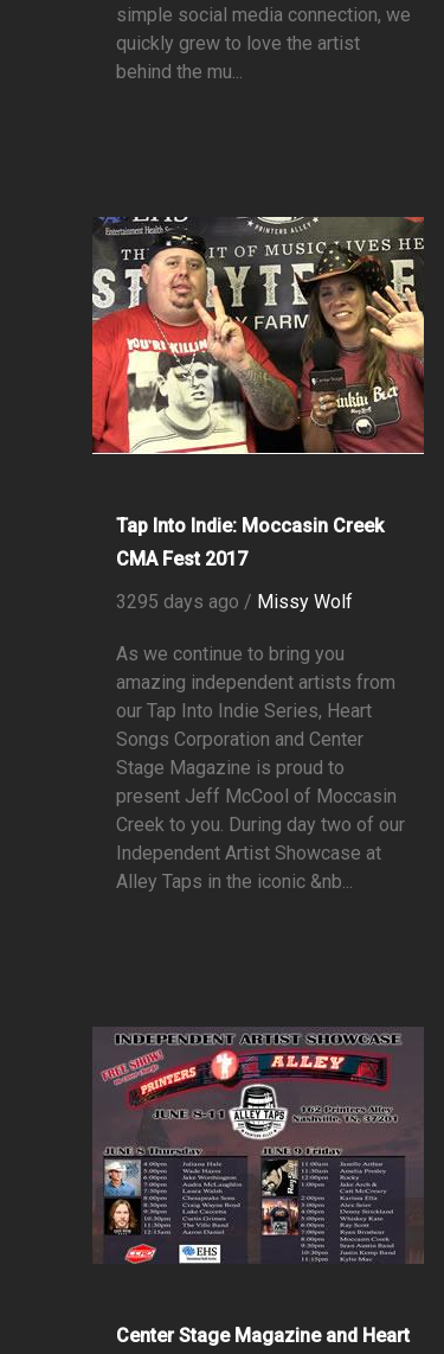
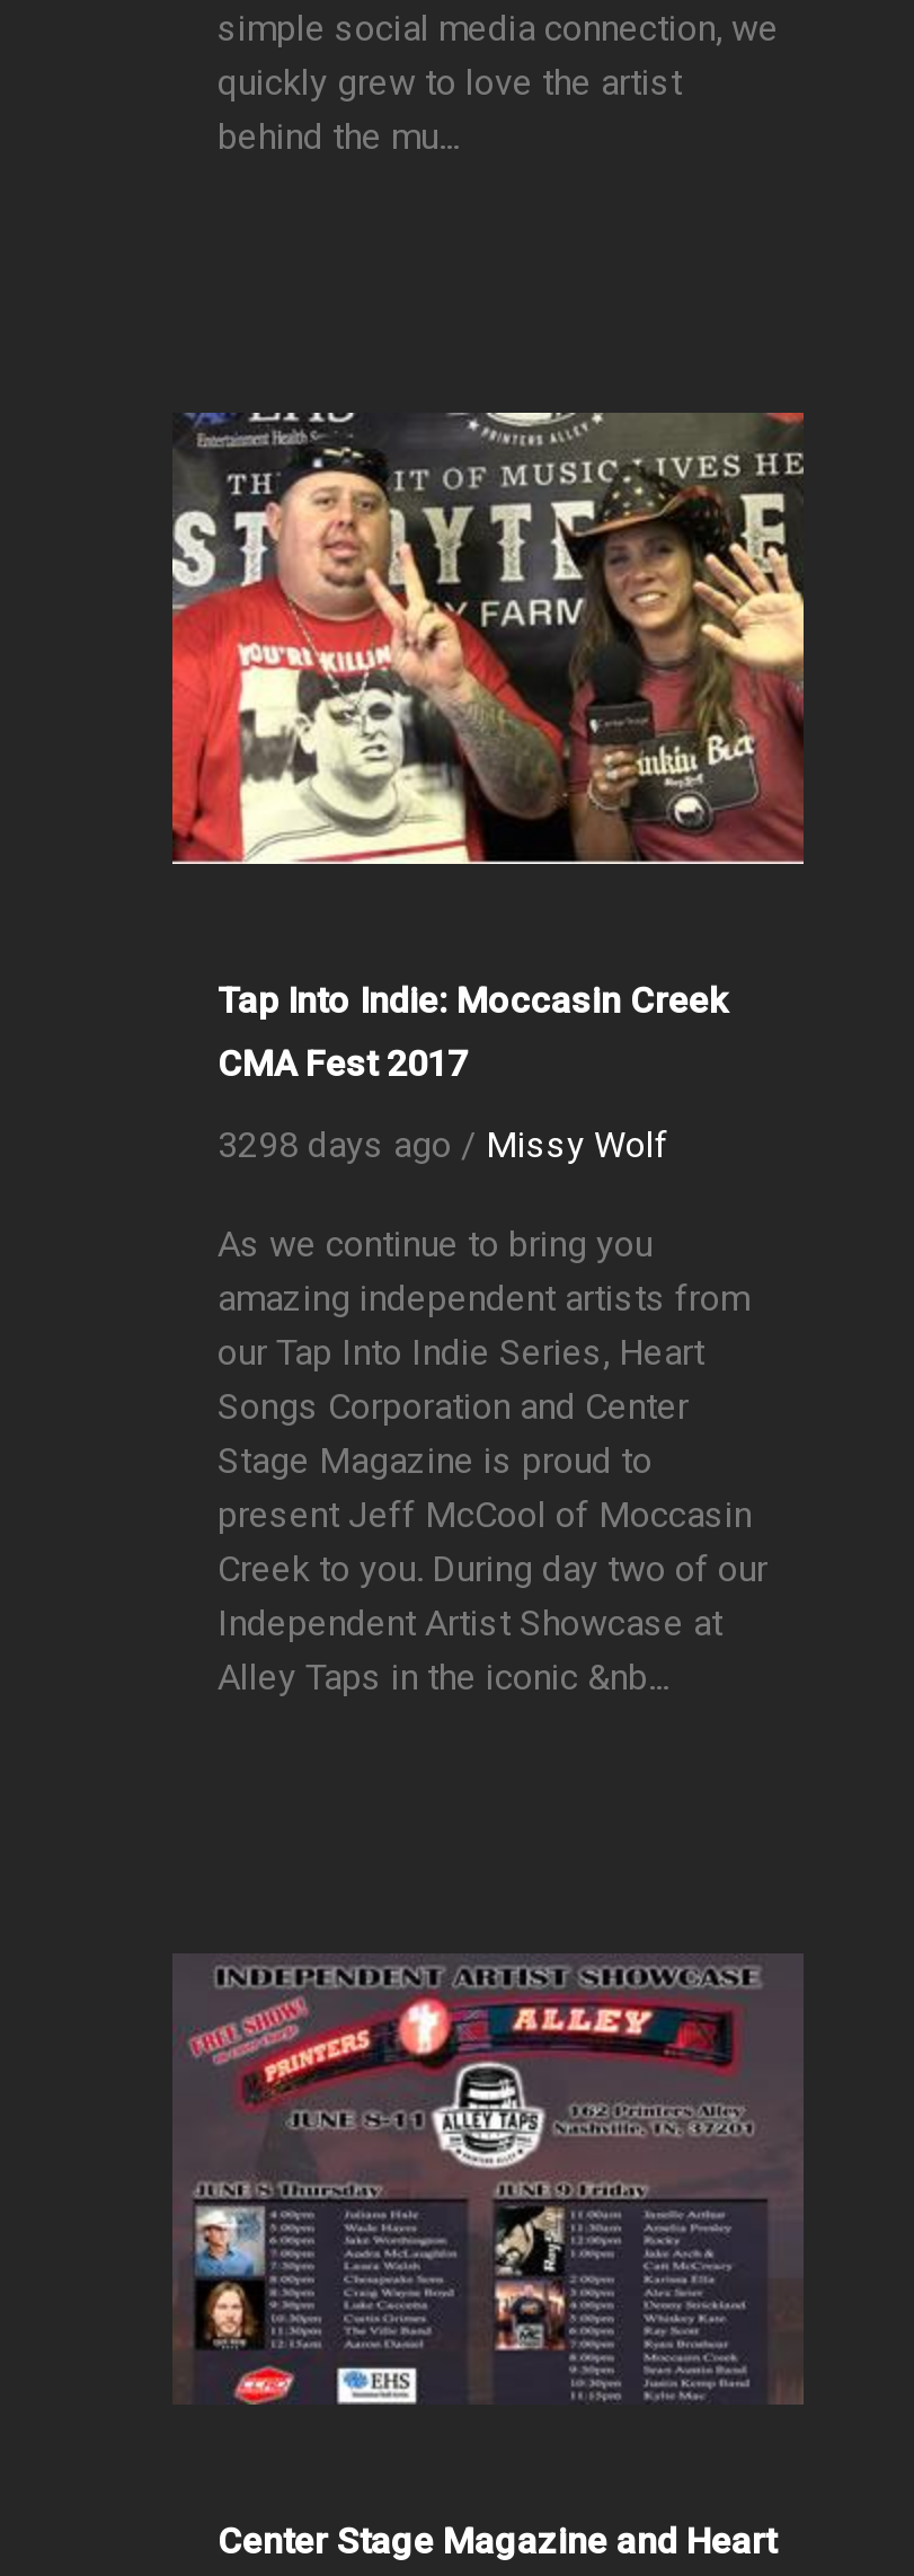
[116,591,353,613] 3295 days ago / Missy Wolf -> [218,1124,668,1167] 3298 days ago / Missy Wolf

